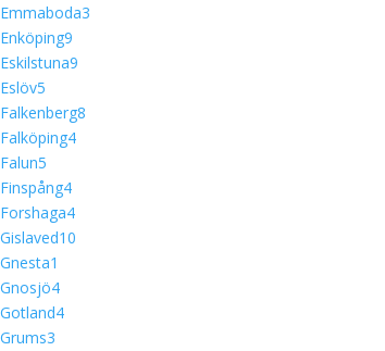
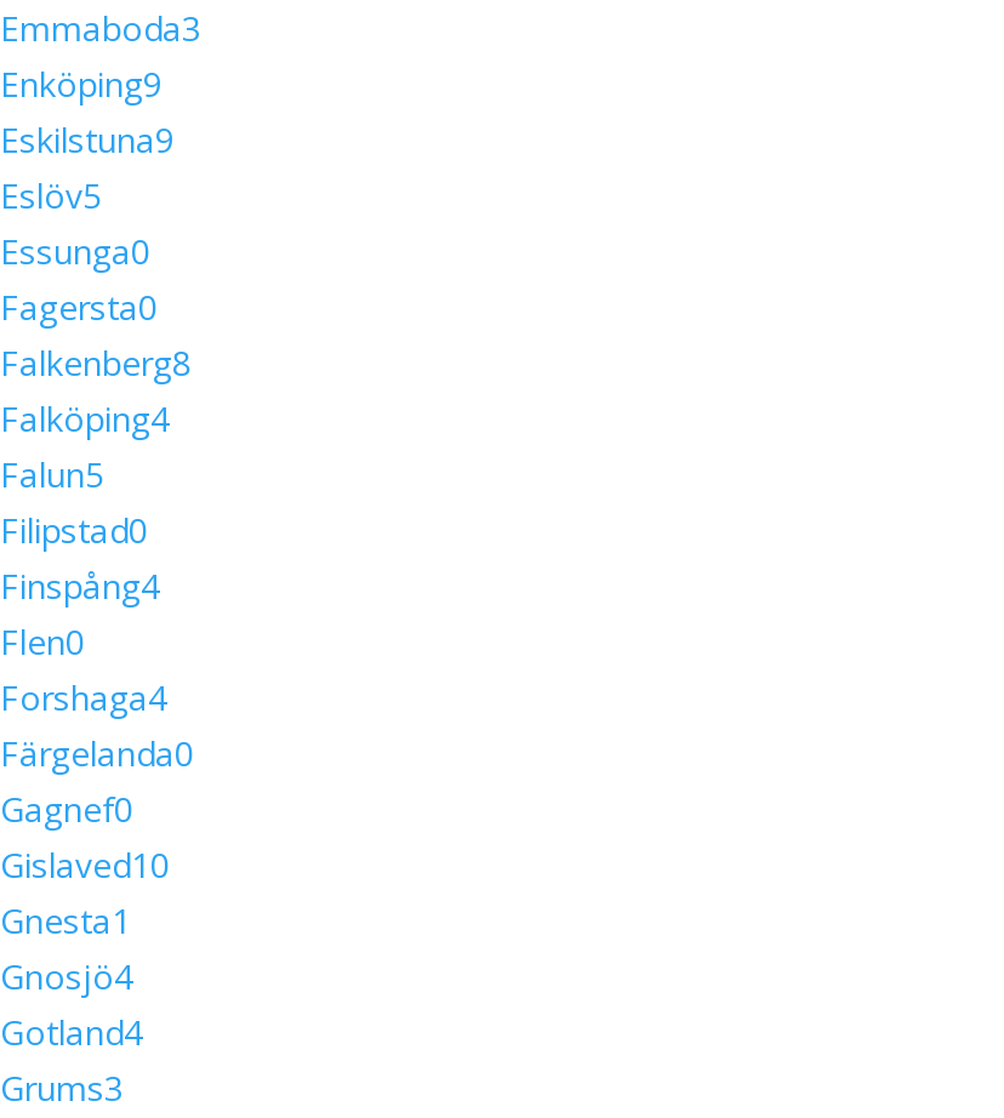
none -> [0,228,158,330] Essunga0 | Fagersta0
none -> [0,507,148,553] Filipstad0
none -> [0,618,85,664] Flen0
none -> [0,730,194,832] Färgelanda0 | Gagnef0

